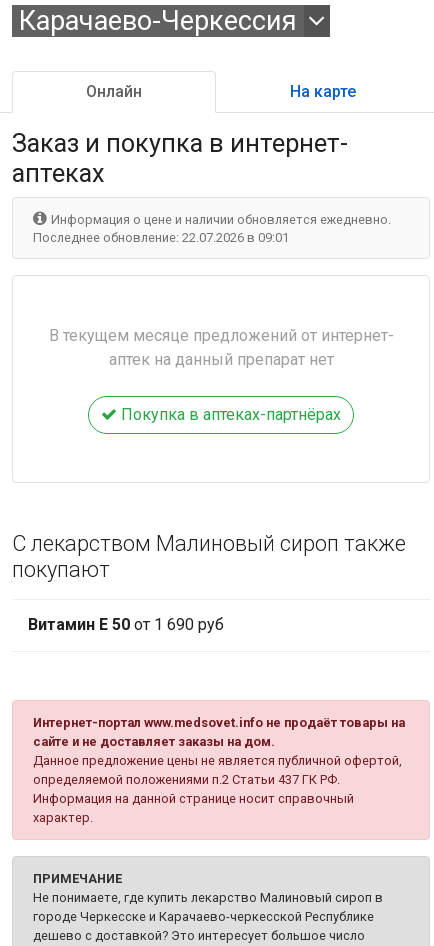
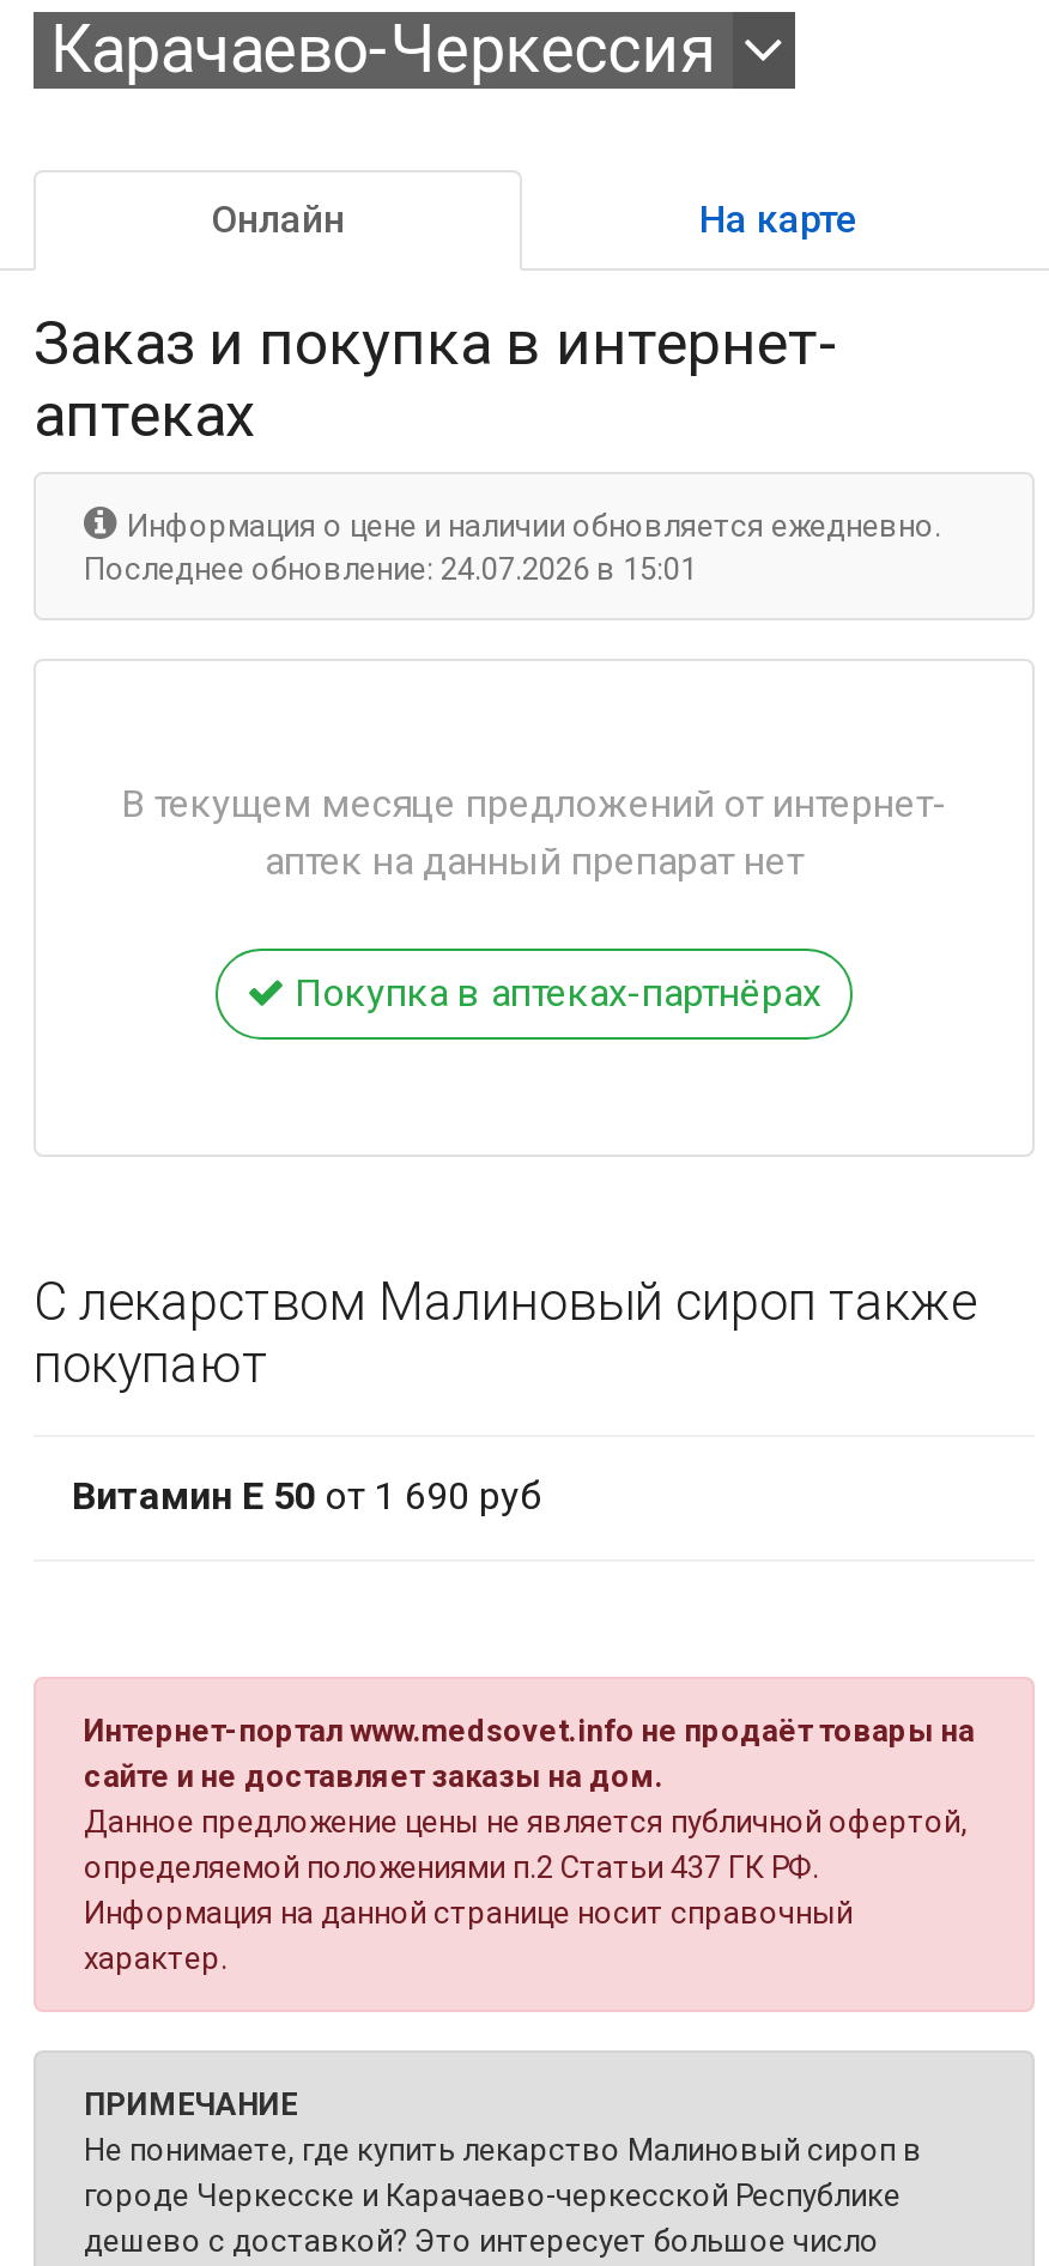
[33,230,289,245] Последнее обновление: 22.07.2026 в 09:01 -> [84,550,697,586] Последнее обновление: 24.07.2026 в 15:01

